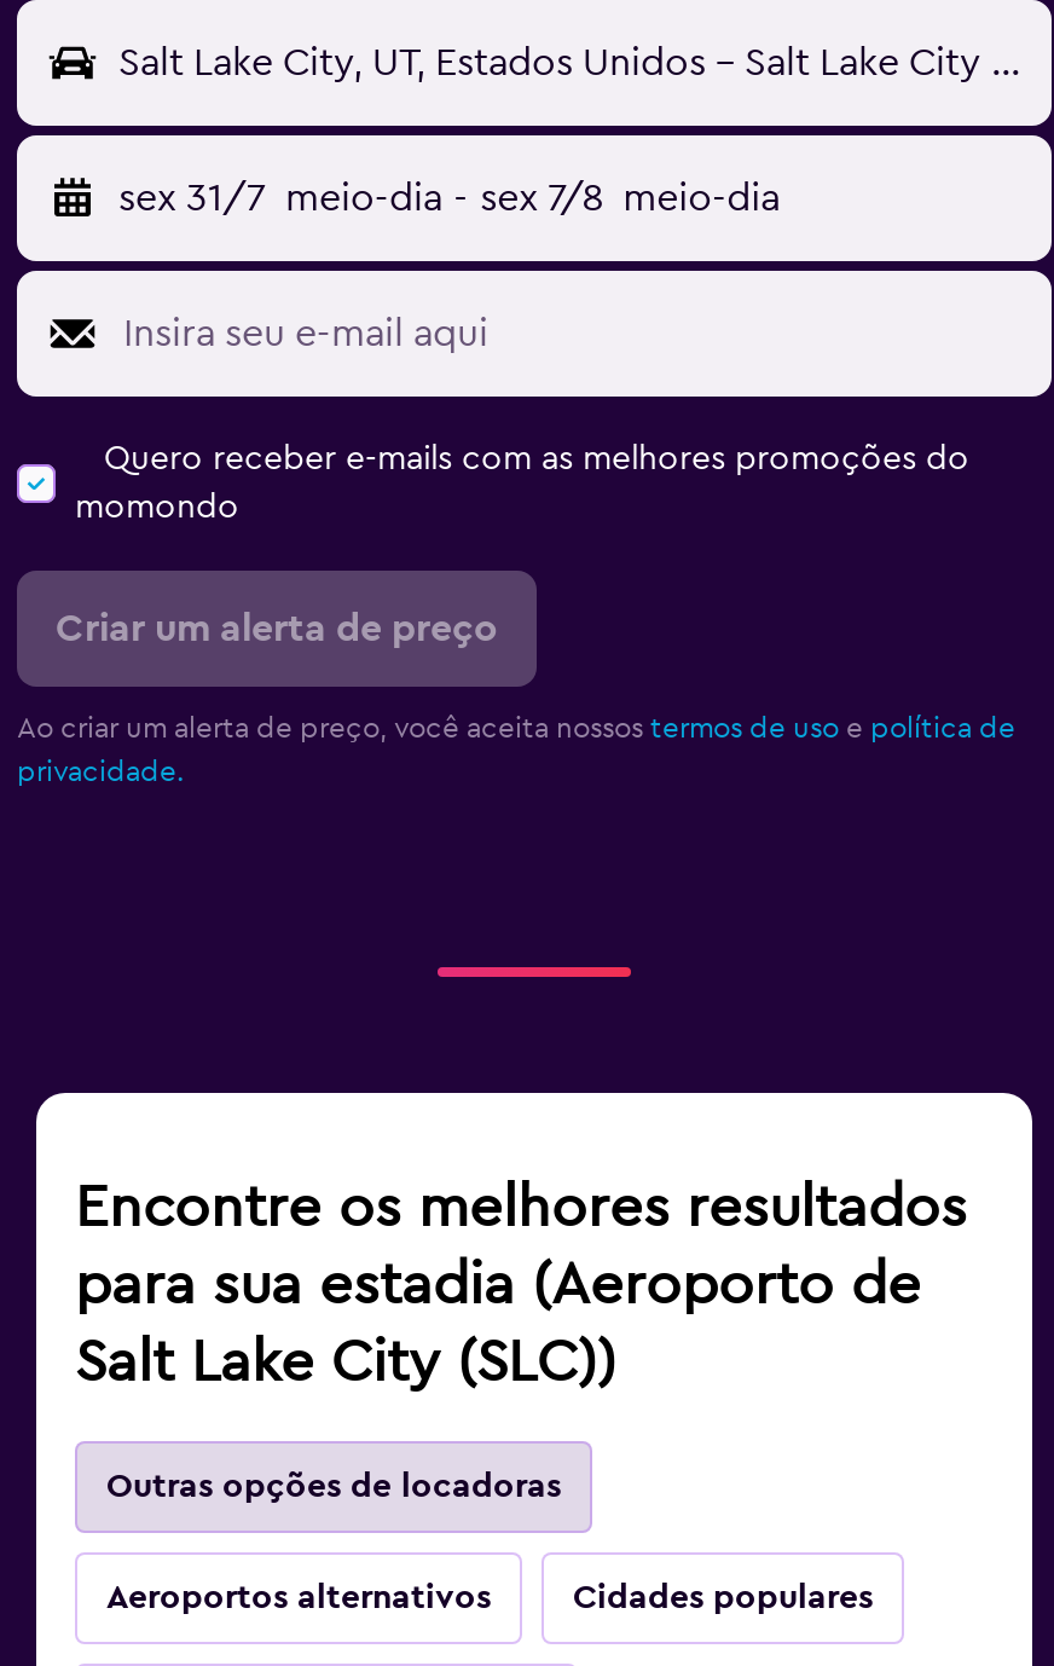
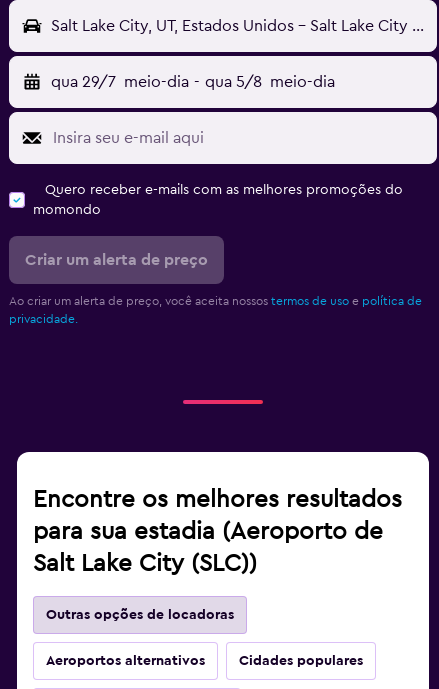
[118,180,780,219] sex 31/7 meio-dia - sex 7/8 meio-dia -> [51,74,335,90] qua 29/7 meio-dia - qua 5/8 meio-dia

